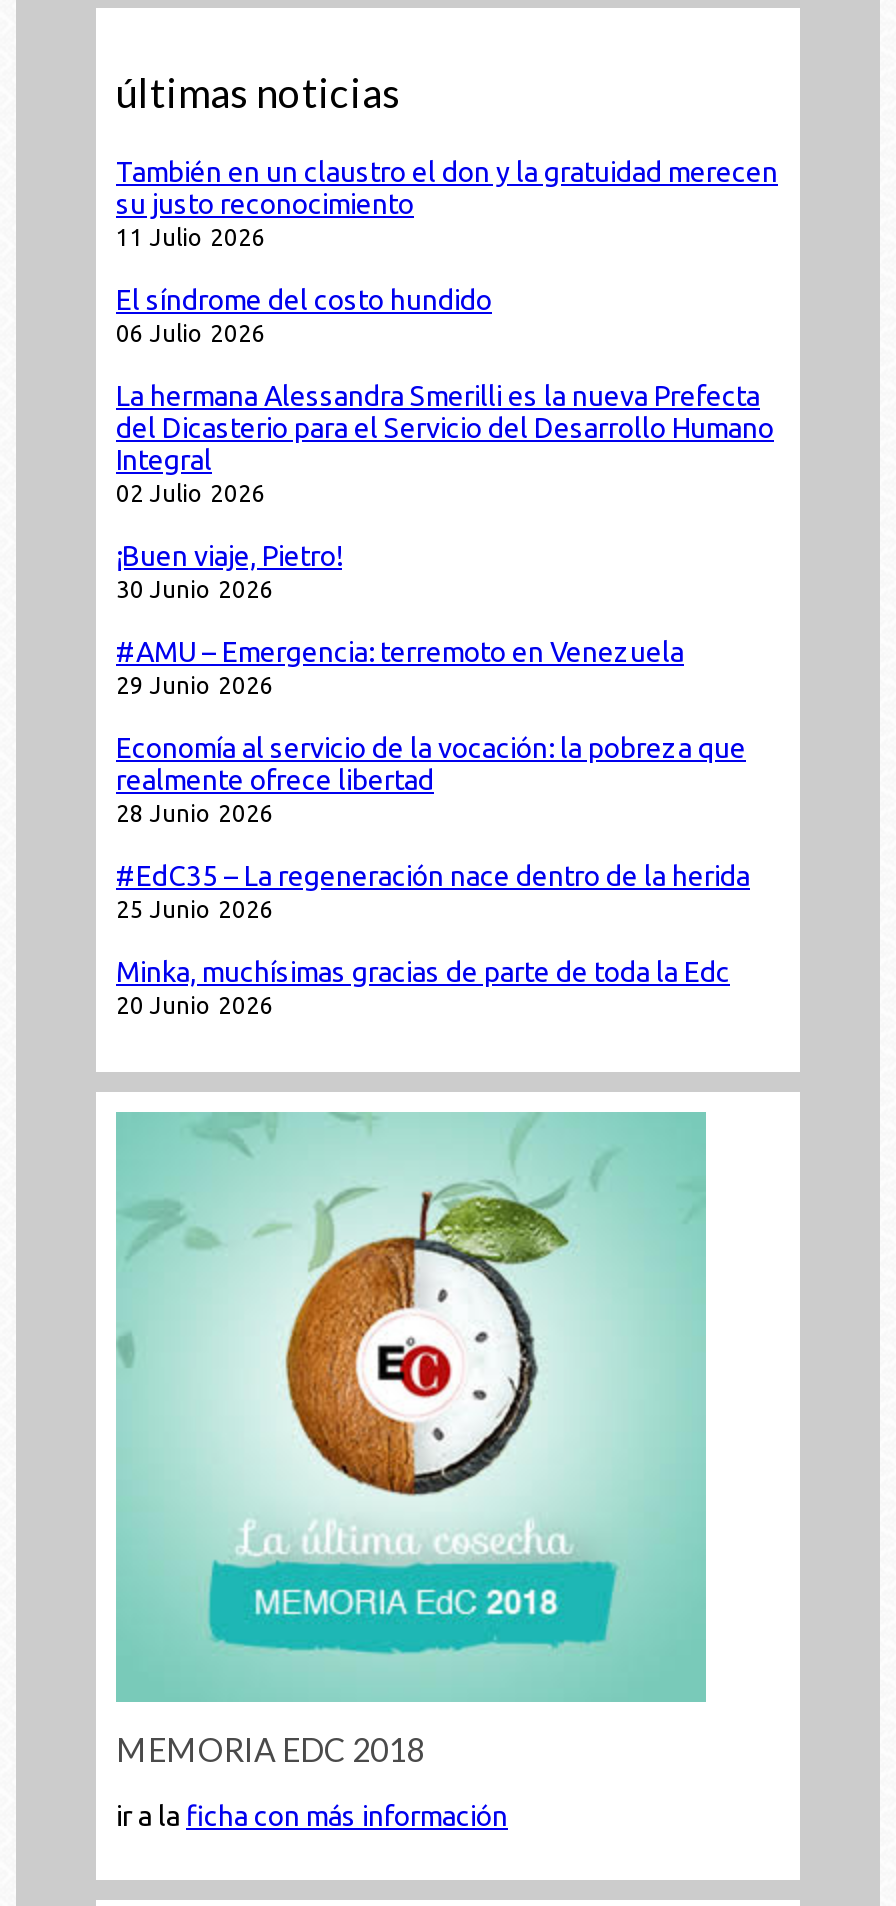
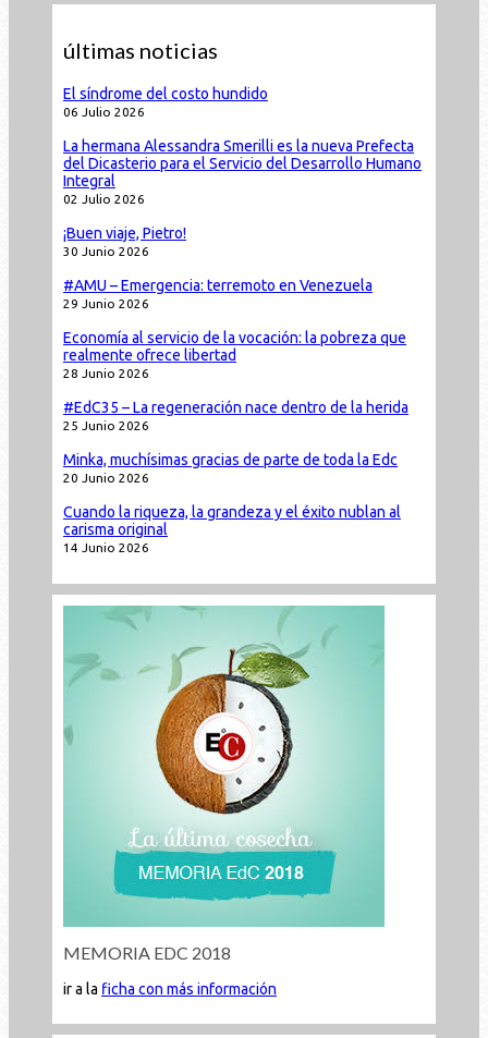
[116,155,778,249] También en un claustro el don y la gratuidad merecen | su justo reconocimiento | 11 Julio 2026 -> none
moved [116,283,774,1017] -> [63,85,422,484]: El síndrome del costo hundido | 06 Julio 2026 | La hermana Alessandra Smerilli es la nueva Prefecta | ... | Minka, muchísimas gracias de parte de toda la Edc | 20 Junio 2026
none -> [63,503,401,554] Cuando la riqueza, la grandeza y el éxito nublan al | carisma original | 14 Junio 2026

